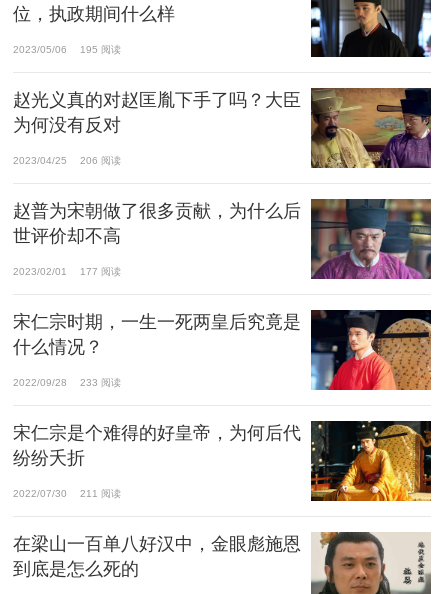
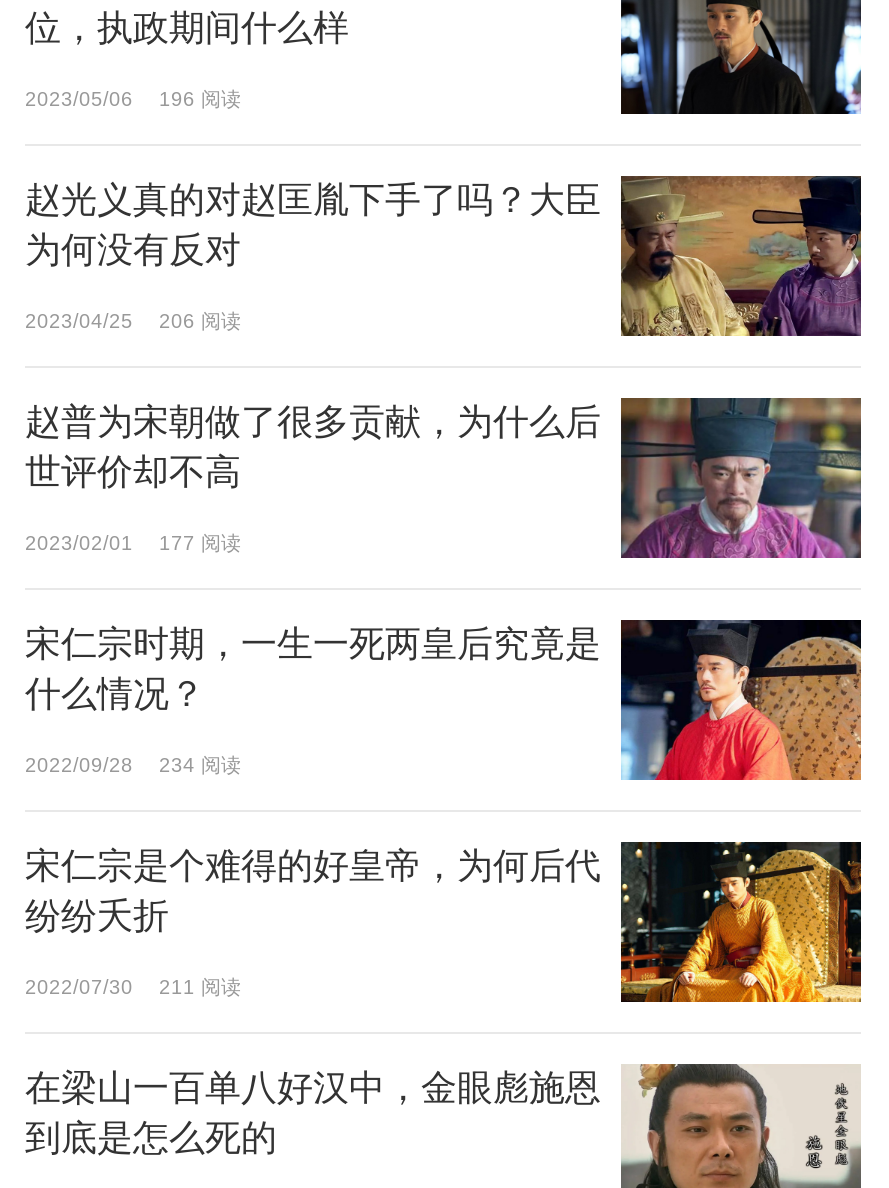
[13,44,121,55] 2023/05/06 195 阅读 -> [25,88,241,110] 2023/05/06 196 阅读
[13,377,121,388] 2022/09/28 233 阅读 -> [25,754,241,776] 2022/09/28 234 阅读

